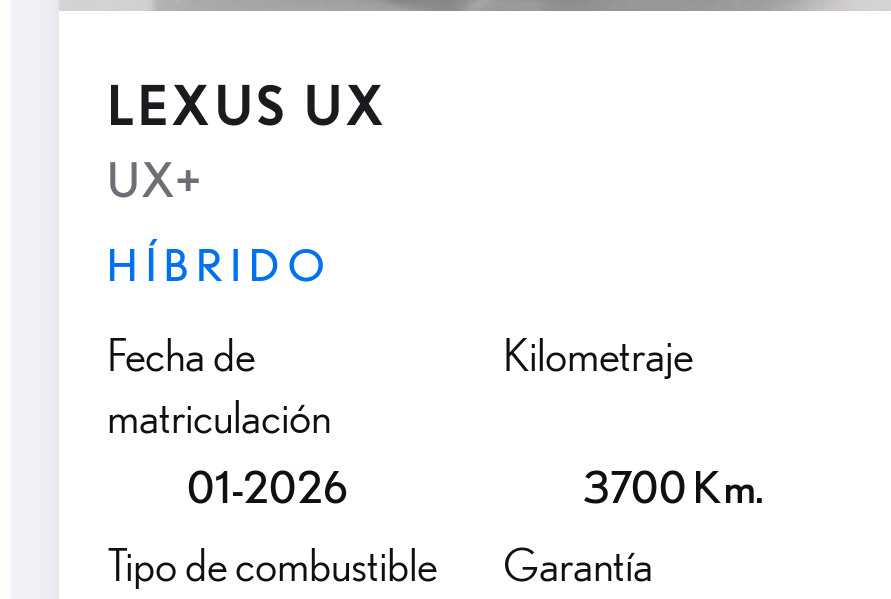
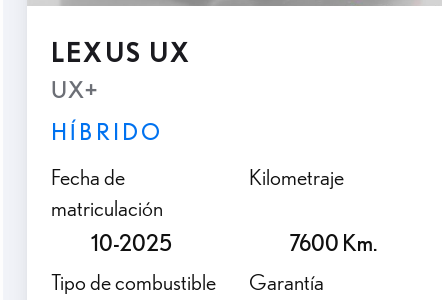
[187,458,347,512] 01-2026 -> [91,229,172,256] 10-2025
[583,458,763,512] 3700 Km. -> [289,229,377,256] 7600 Km.

